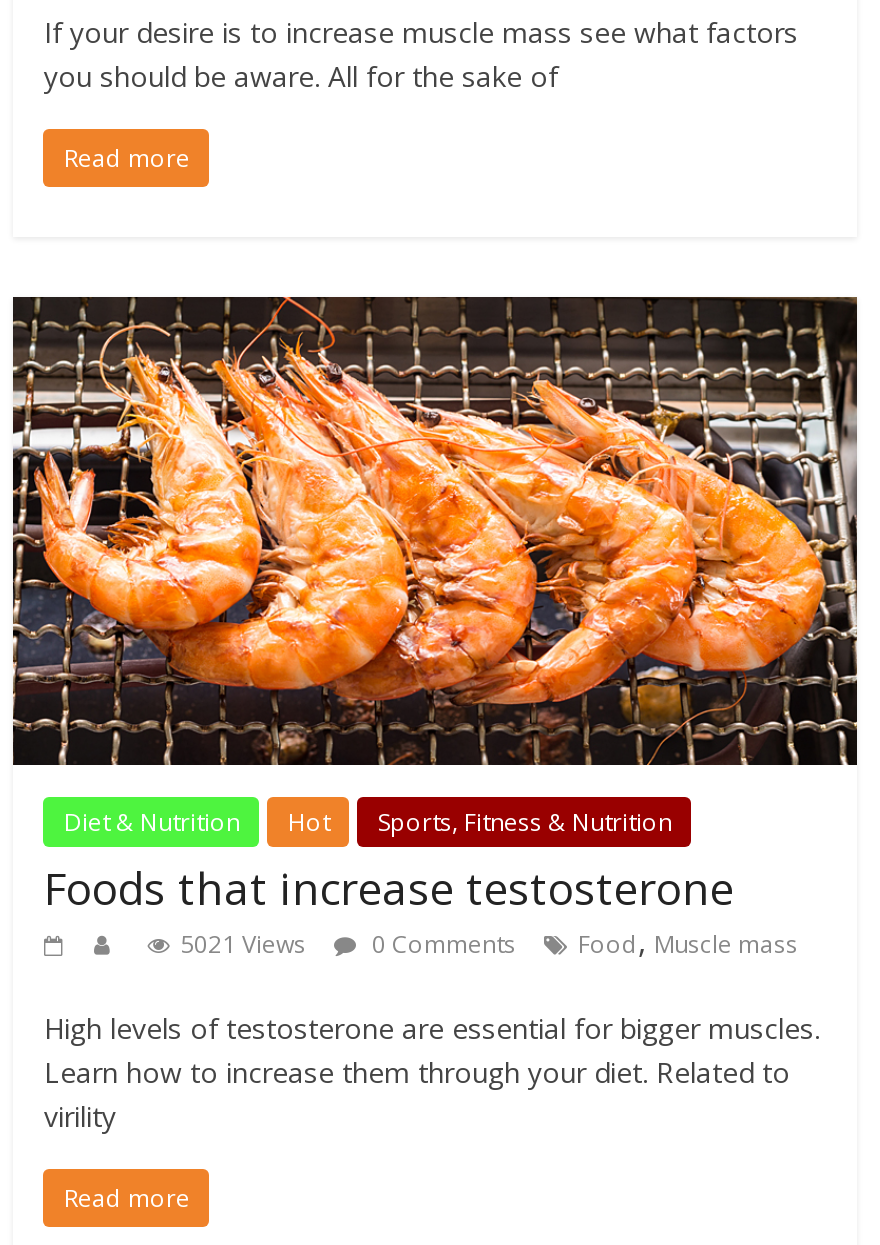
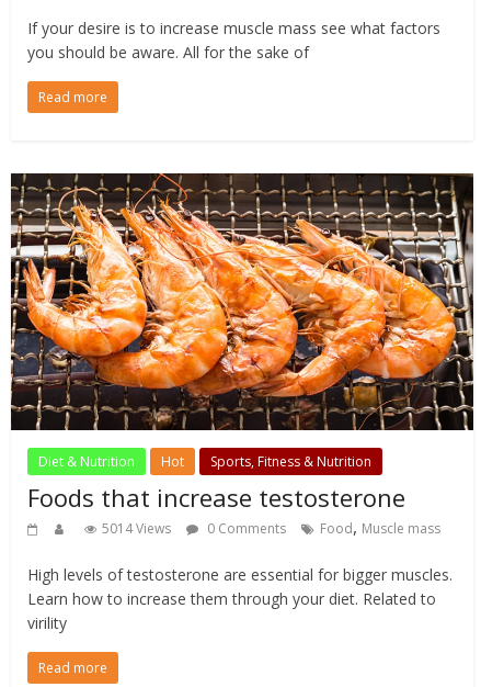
[180,919,798,963] 5021 Views 0 Comments Food, Muscle mass -> [102,514,441,538] 5014 Views 0 Comments Food, Muscle mass

